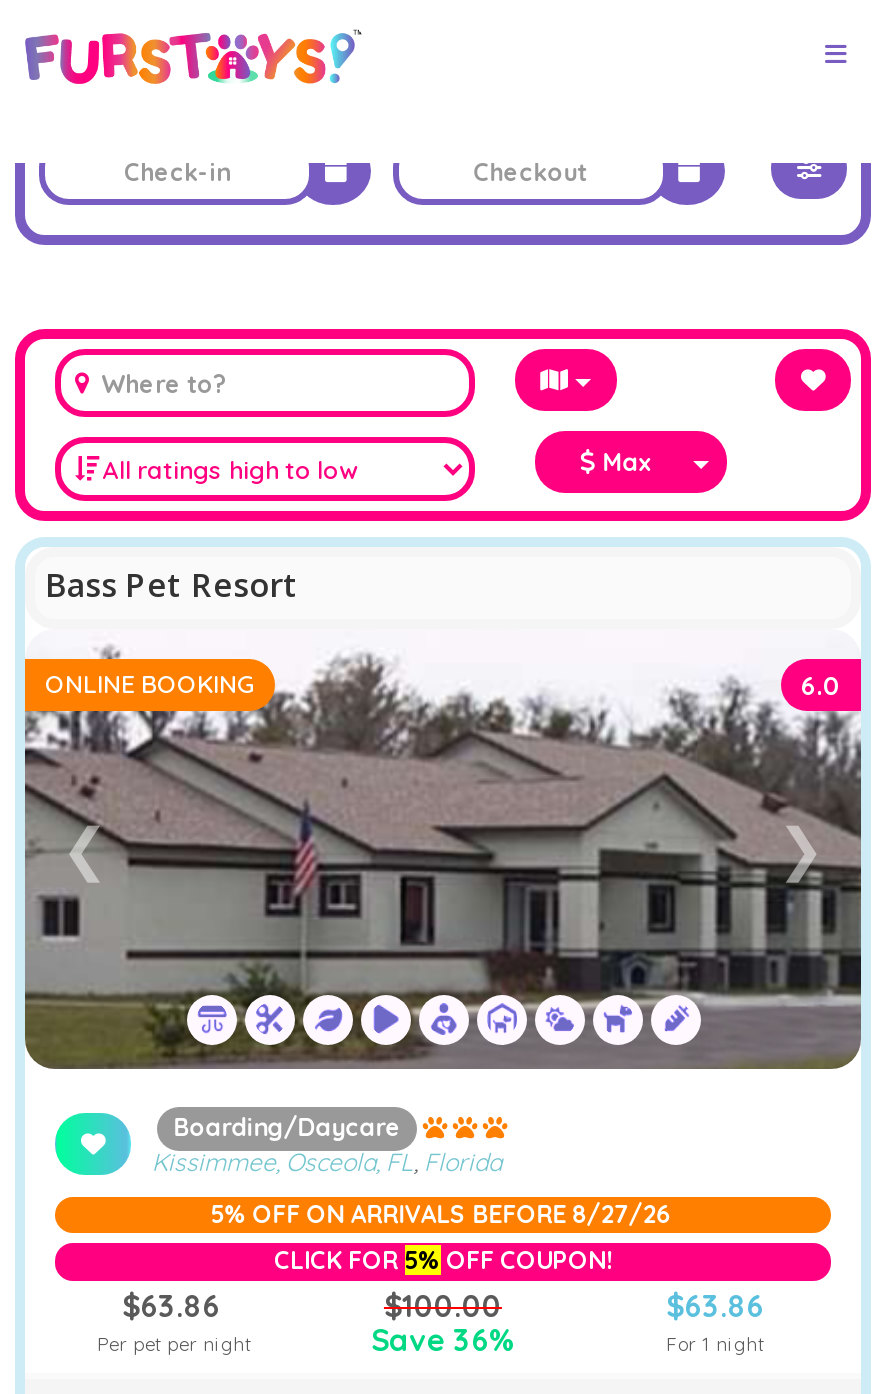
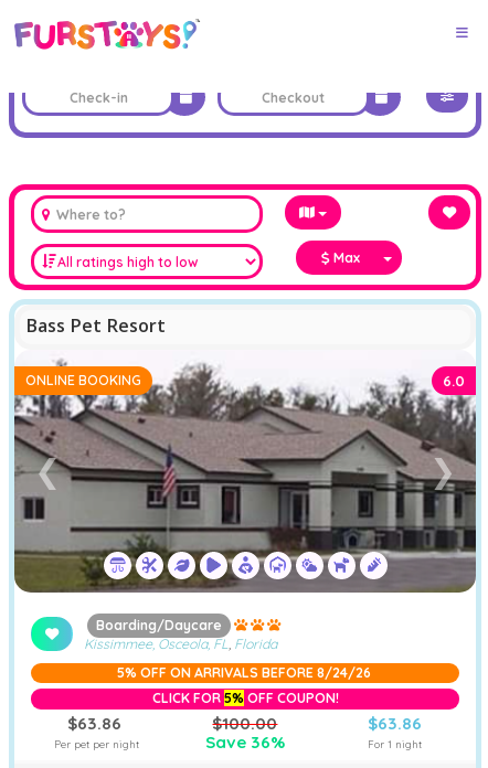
[210,1198,670,1228] 5% OFF ON ARRIVALS BEFORE 8/27/26 -> [117,664,371,680] 5% OFF ON ARRIVALS BEFORE 8/24/26

